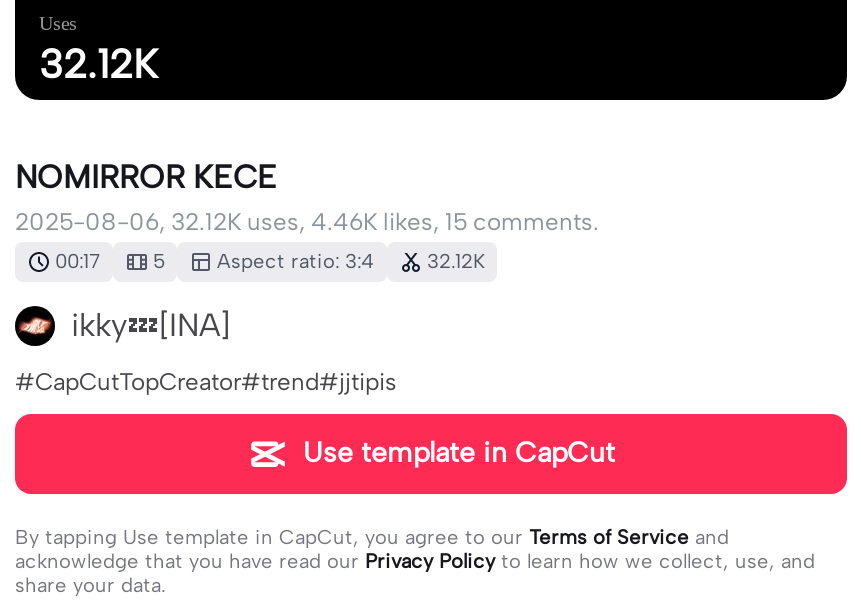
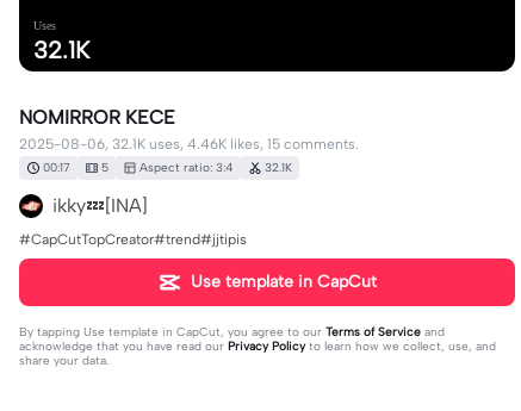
[39,41,157,89] 32.12K -> [33,36,89,65] 32.1K
[15,208,599,236] 2025-08-06, 32.12K uses, 4.46K likes, 15 comments. -> [19,136,359,152] 2025-08-06, 32.1K uses, 4.46K likes, 15 comments.
[55,248,485,274] 00:17 5 Aspect ratio: 3:4 32.12K -> [43,160,292,175] 00:17 5 Aspect ratio: 3:4 32.1K

